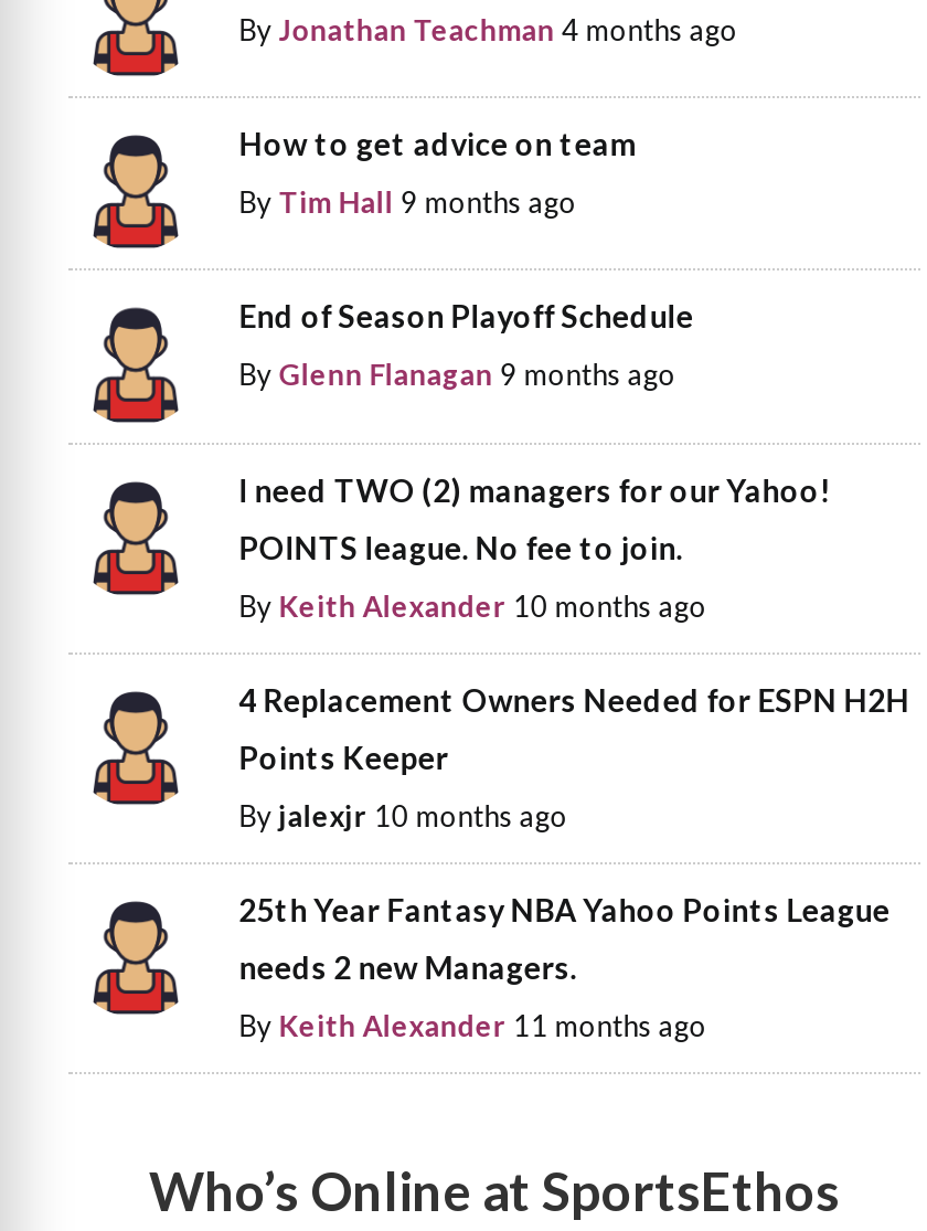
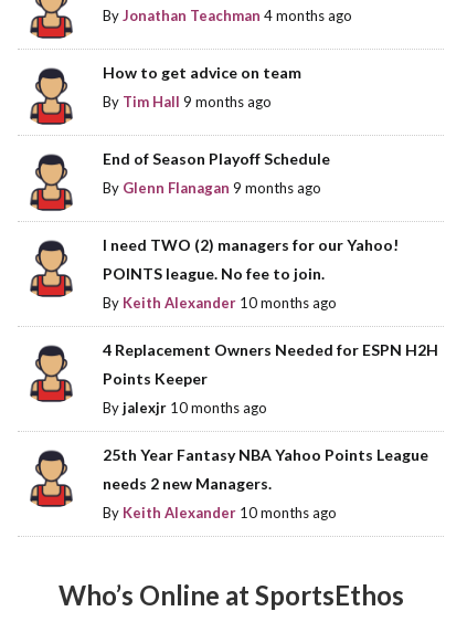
[239,1007,707,1042] By Keith Alexander 11 months ago -> [103,504,337,522] By Keith Alexander 10 months ago

